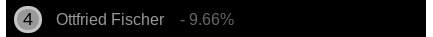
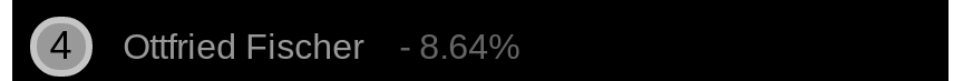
[56,11,234,28] Ottfried Fischer - 9.66% -> [123,27,520,65] Ottfried Fischer - 8.64%

